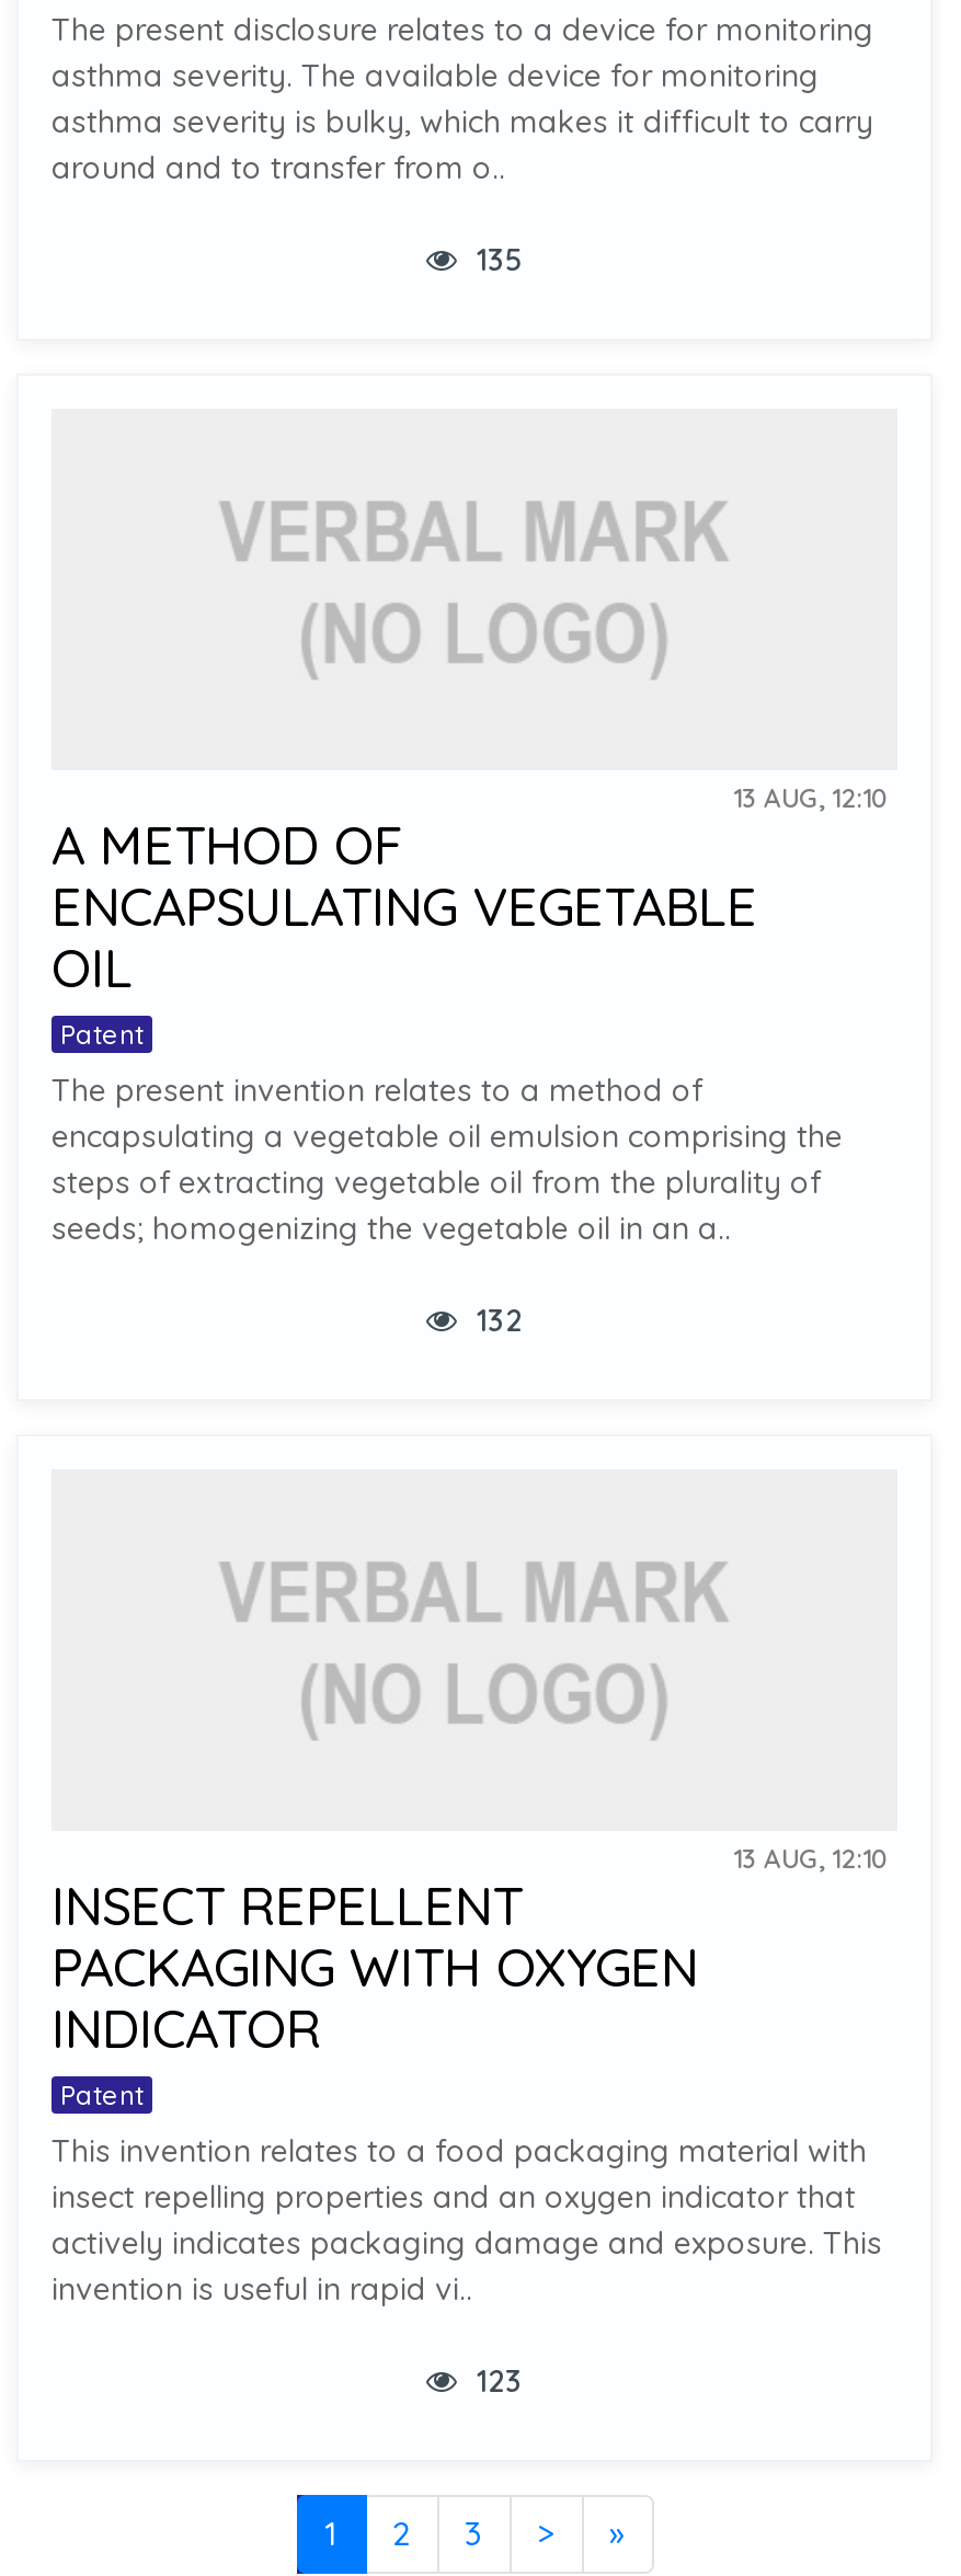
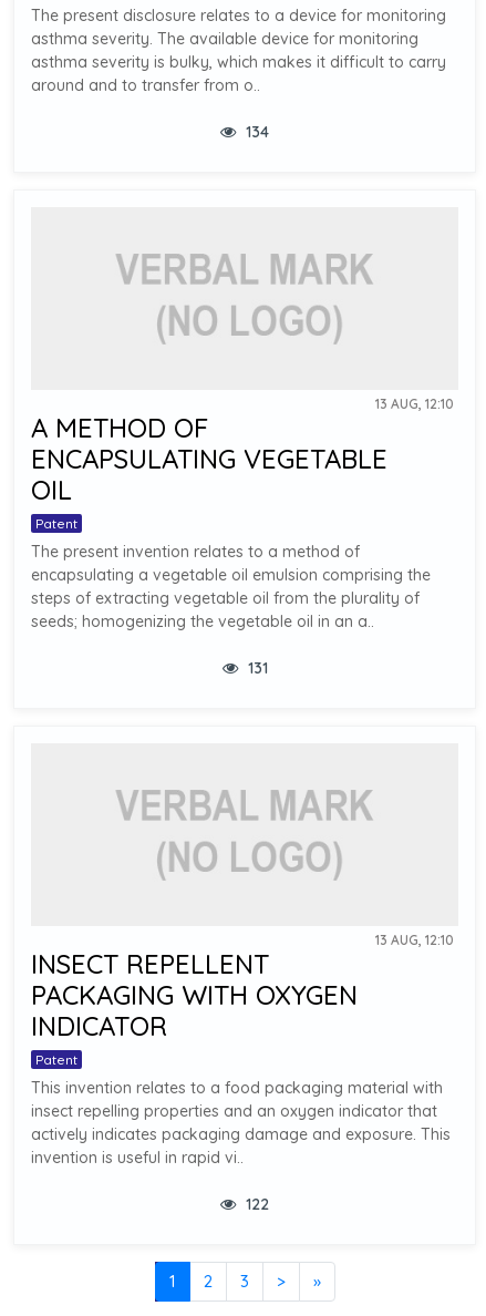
[468,240,523,279] 135 -> [241,122,269,142] 134
[468,1301,523,1340] 132 -> [243,658,267,678] 131
[468,2361,523,2401] 123 -> [241,1194,269,1214] 122

